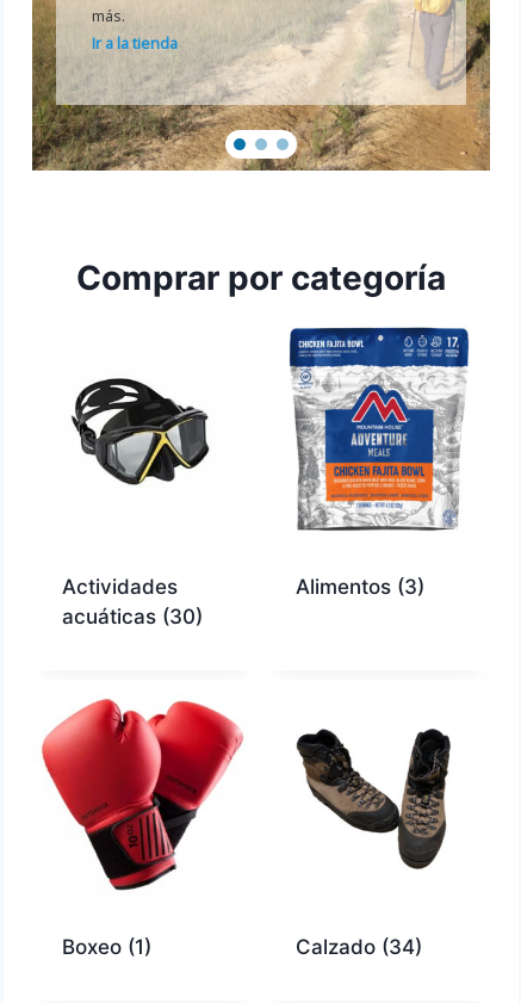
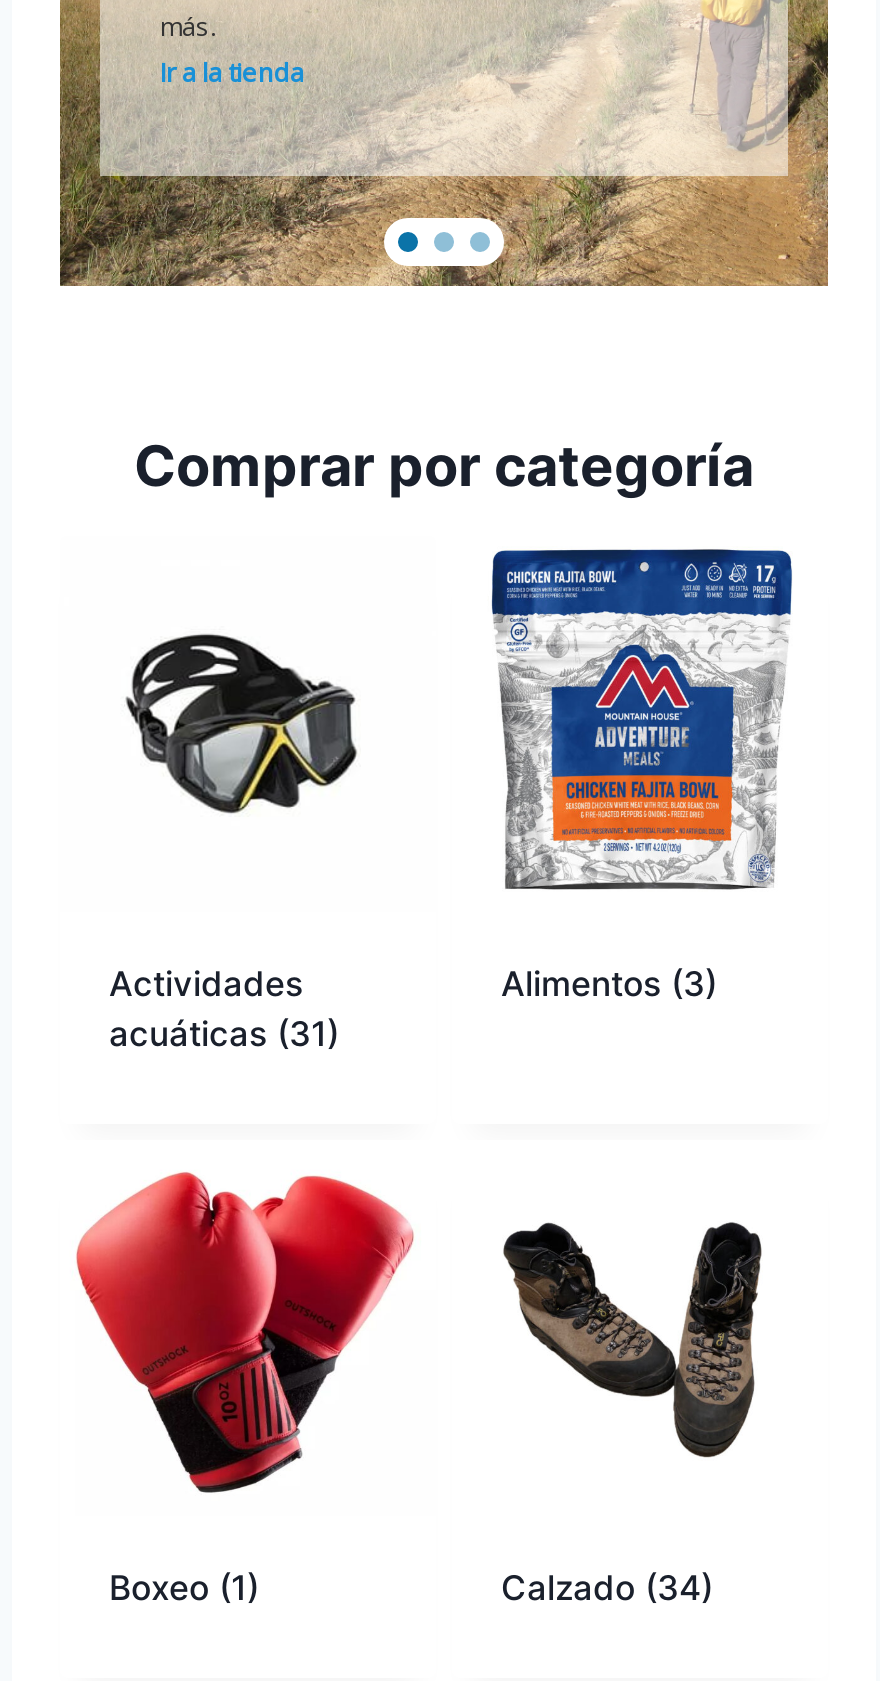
[61,604,202,628] acuáticas (30) -> [109,1014,339,1054] acuáticas (31)

